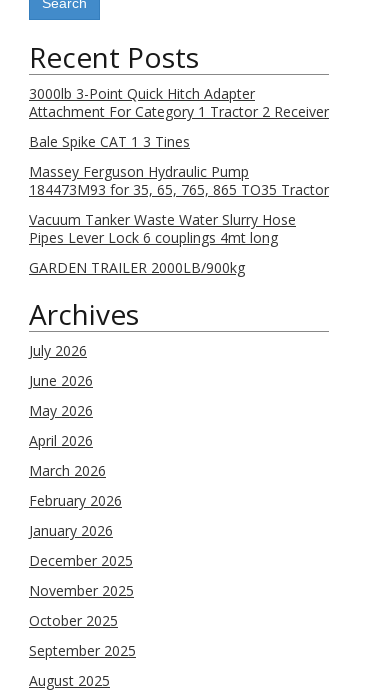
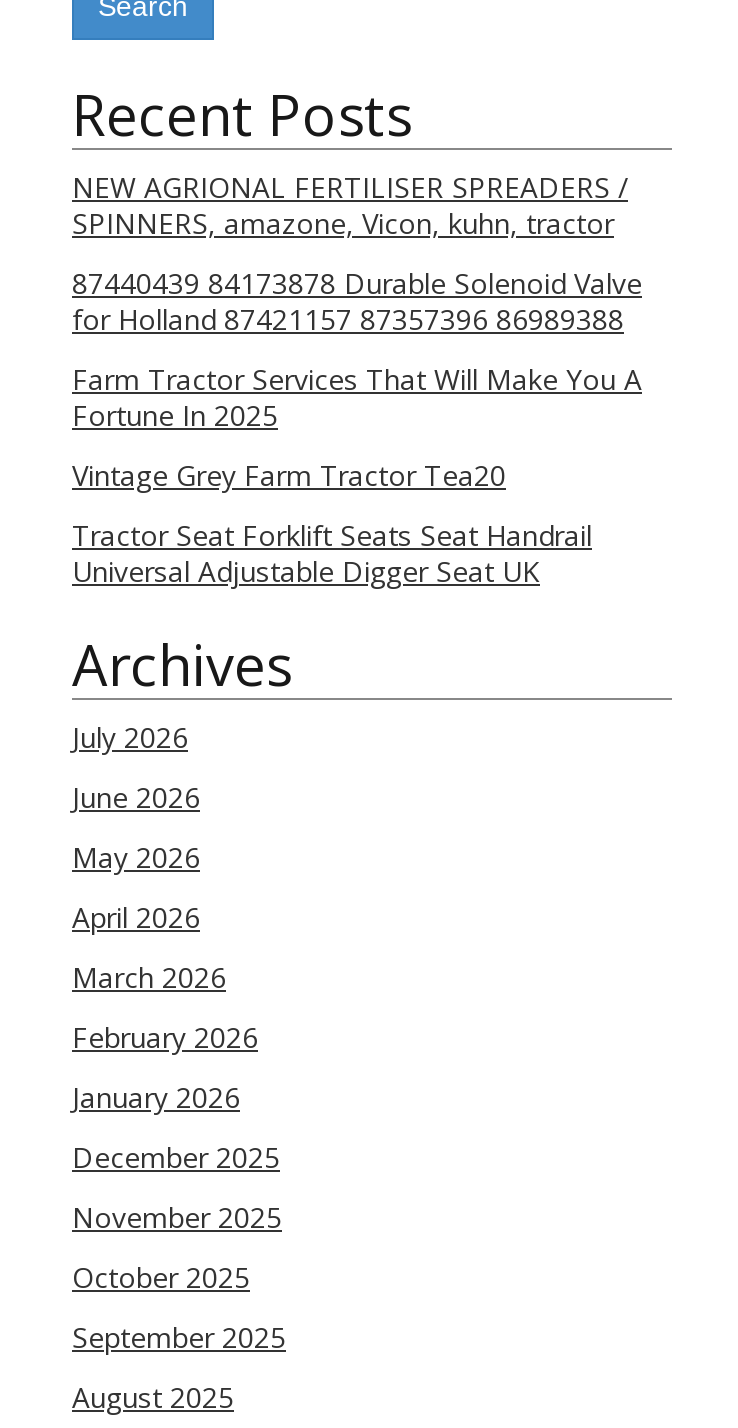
[29,84,329,121] 3000lb 3-Point Quick Hitch Adapter | Attachment For Category 1 Tractor 2 Receiver -> [72,168,628,242] NEW AGRIONAL FERTILISER SPREADERS / | SPINNERS, amazone, Vicon, kuhn, tractor
[29,132,190,151] Bale Spike CAT 1 3 Tines -> [72,264,642,338] 87440439 84173878 Durable Solenoid Valve | for Holland 87421157 87357396 86989388
[29,162,329,199] Massey Ferguson Hydraulic Pump | 184473M93 for 35, 65, 765, 865 TO35 Tractor -> [72,360,642,434] Farm Tractor Services That Will Make You A | Fortune In 2025
[29,210,296,247] Vacuum Tanker Waste Water Slurry Hose | Pipes Lever Lock 6 couplings 4mt long -> [72,456,506,494] Vintage Grey Farm Tractor Tea20
[29,258,245,277] GARDEN TRAILER 2000LB/900kg -> [72,516,592,590] Tractor Seat Forklift Seats Seat Handrail | Universal Adjustable Digger Seat UK

